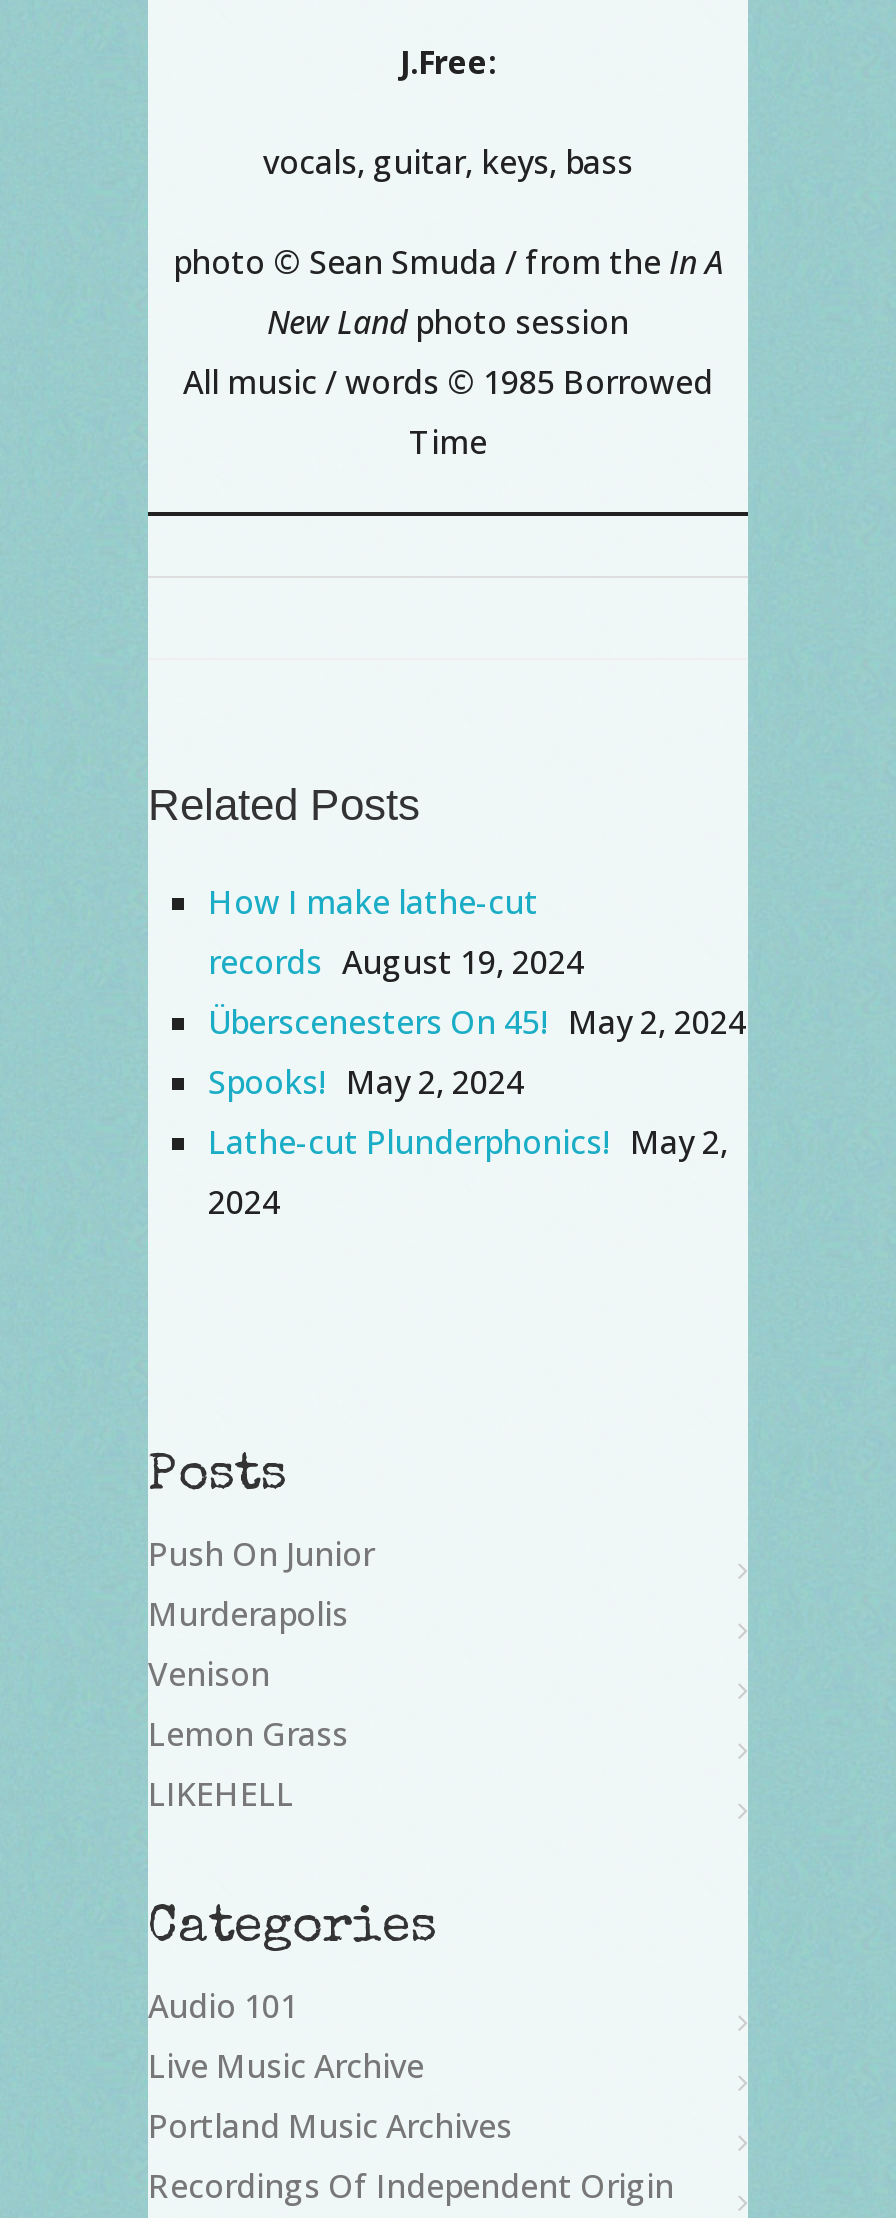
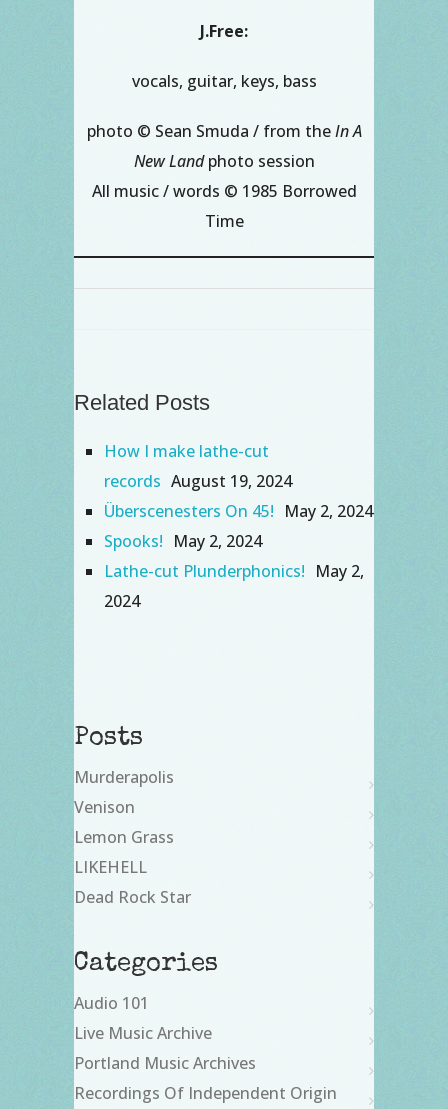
[148,1532,374,1576] Push On Junior -> none
moved [148,1592,348,1816] -> [74,766,174,878]: Murderapolis | Venison | Lemon Grass | LIKEHELL
none -> [74,886,191,908] Dead Rock Star

